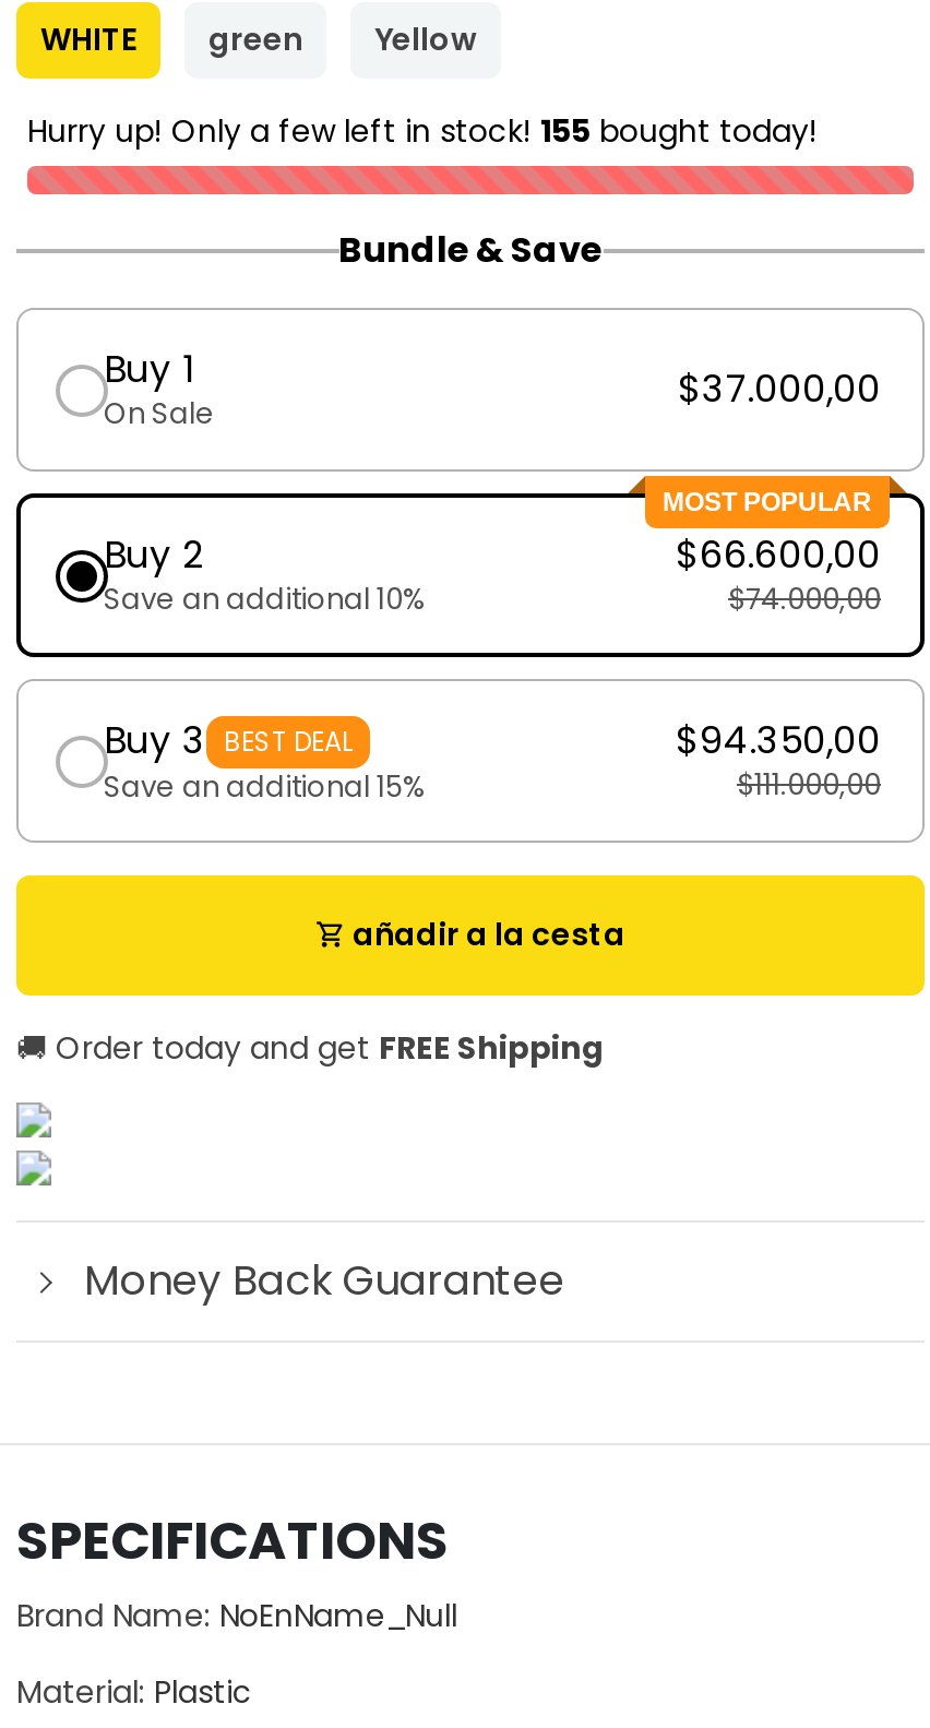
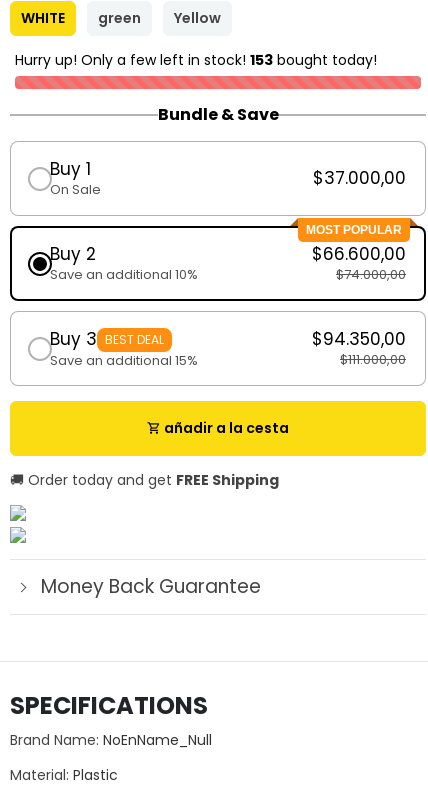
[27,109,818,153] Hurry up! Only a few left in stock! 155 bought today! -> [15,50,377,70] Hurry up! Only a few left in stock! 153 bought today!

